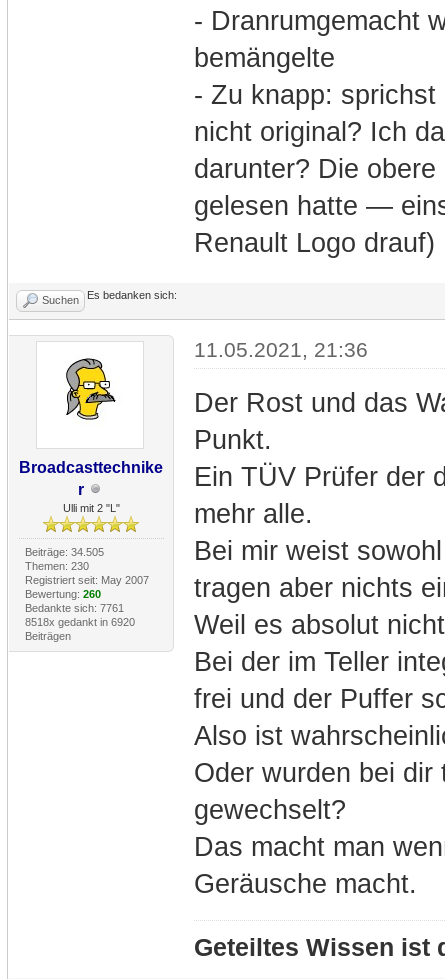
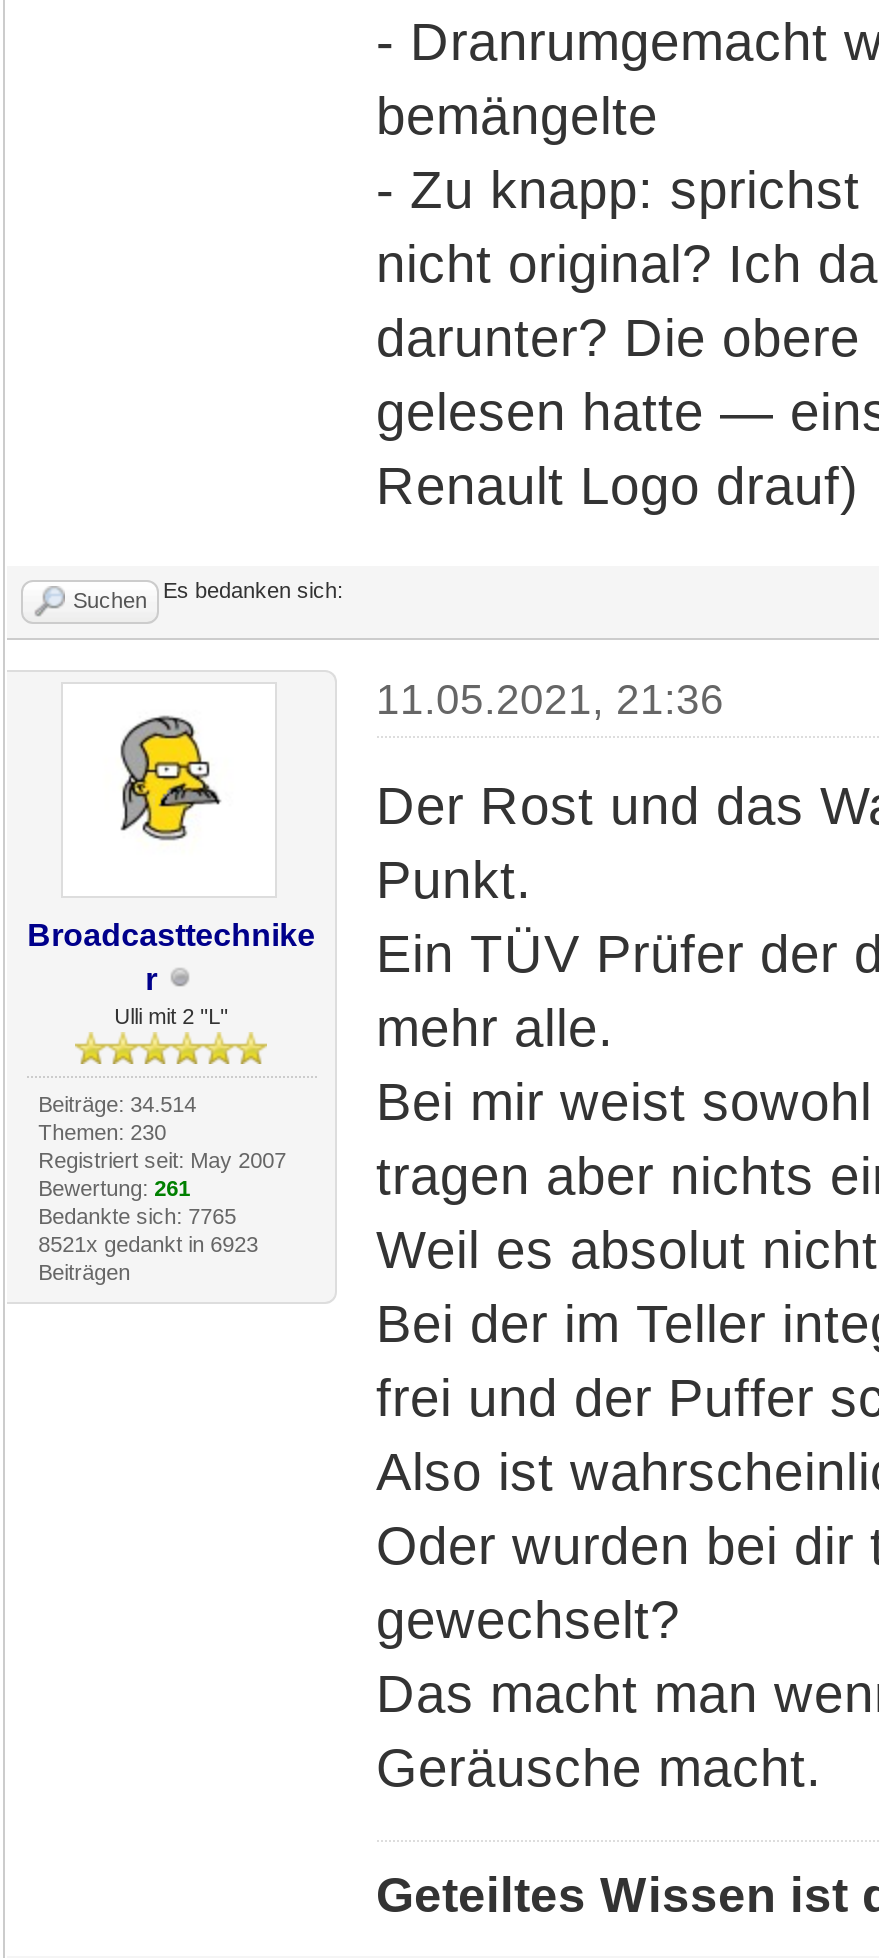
[25,546,104,558] Beiträge: 34.505 -> [38,1092,196,1116] Beiträge: 34.514
[25,588,101,600] Bewertung: 260 -> [38,1176,190,1200] Bewertung: 261
[25,602,124,614] Bedankte sich: 7761 -> [38,1204,236,1228] Bedankte sich: 7765
[25,616,135,628] 8518x gedankt in 6920 -> [38,1232,258,1256] 8521x gedankt in 6923

